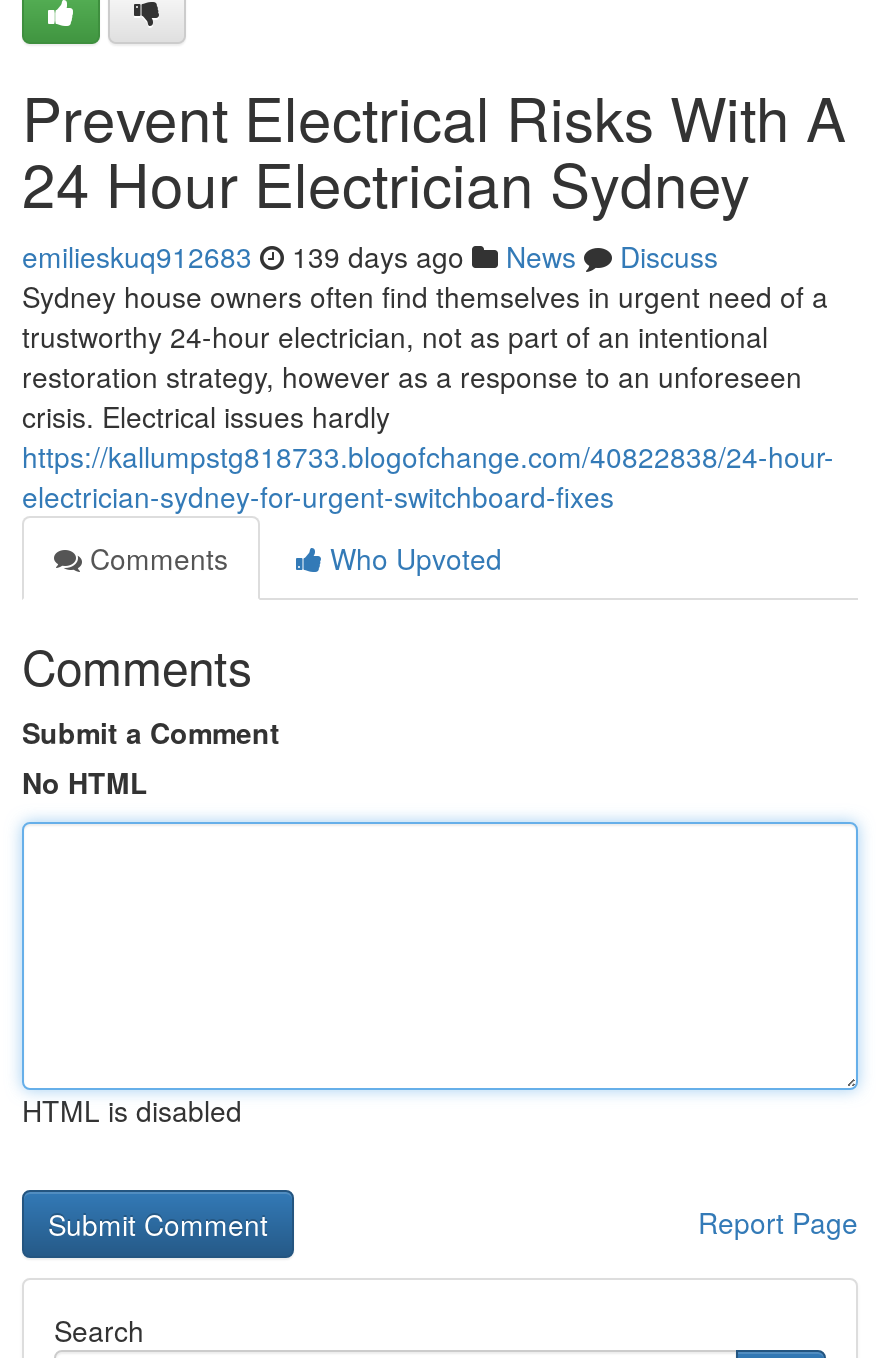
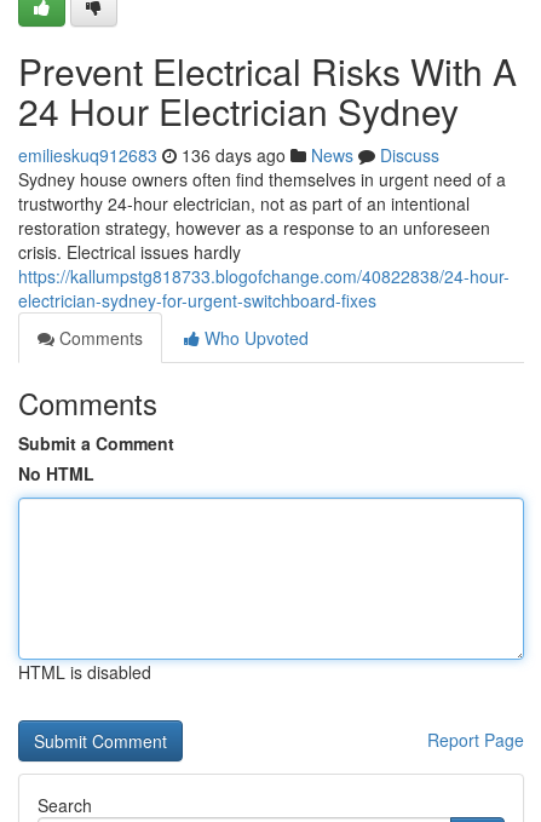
[22,236,718,276] emilieskuq912683 139 days ago News Discuss -> [18,143,439,167] emilieskuq912683 136 days ago News Discuss

